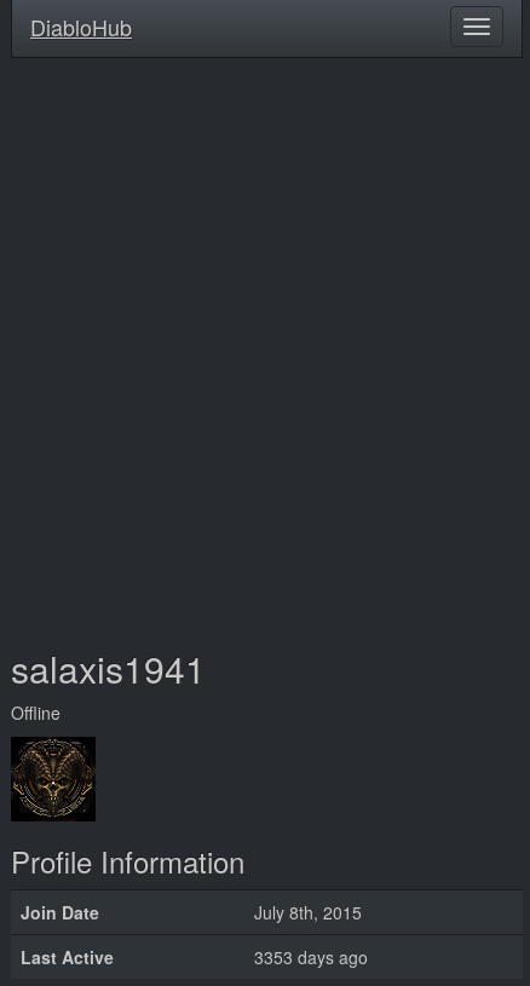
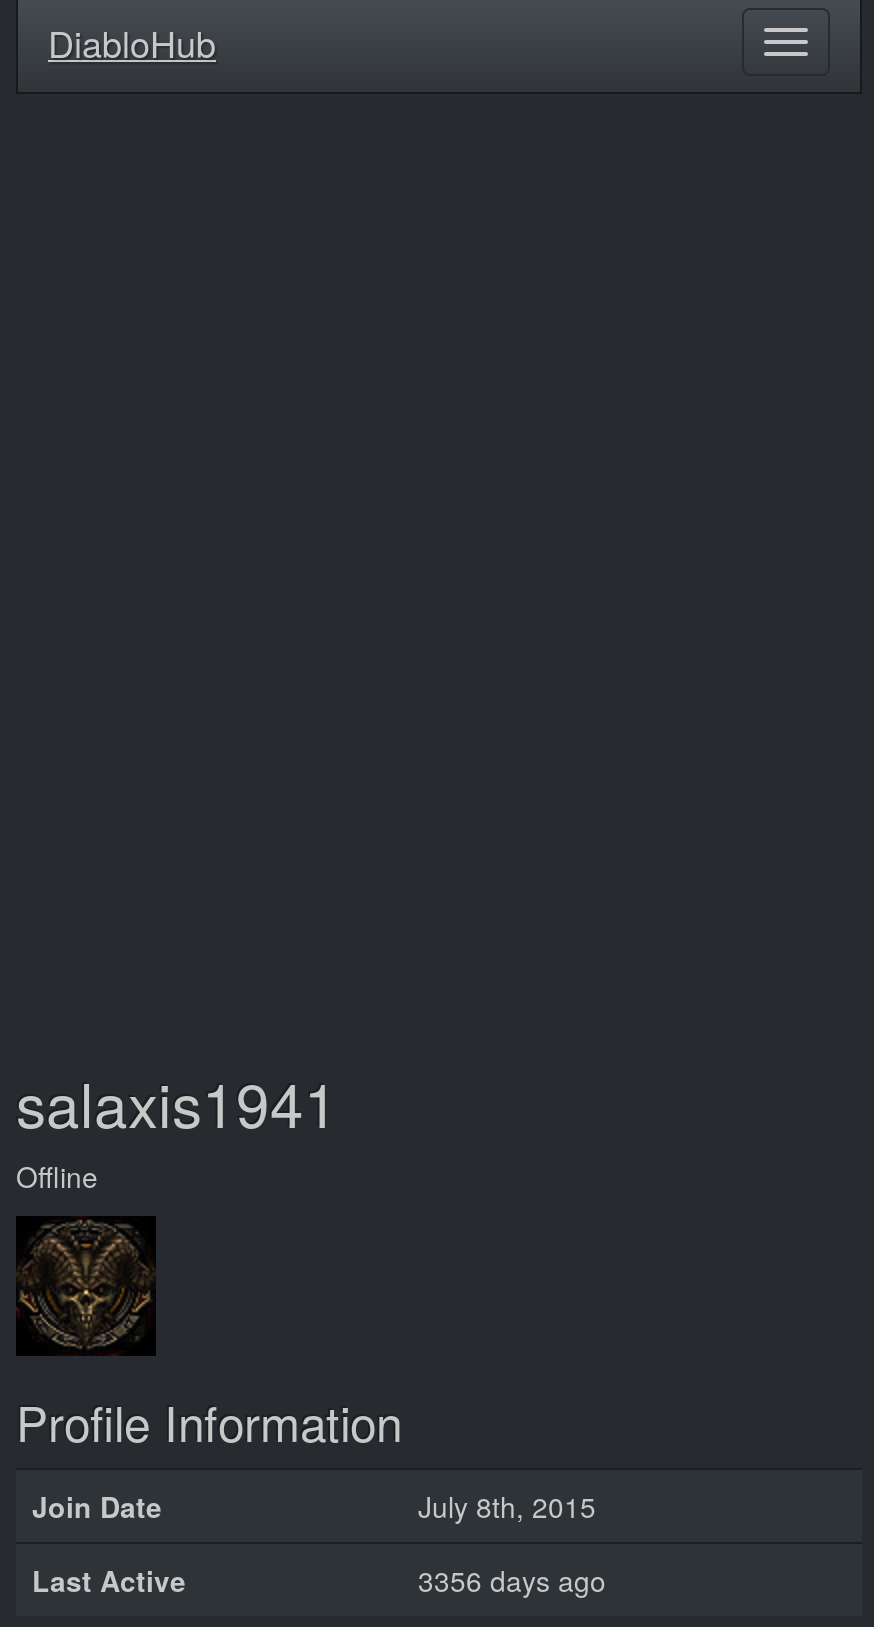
[254,945,368,969] 3353 days ago -> [418,1560,606,1600] 3356 days ago

